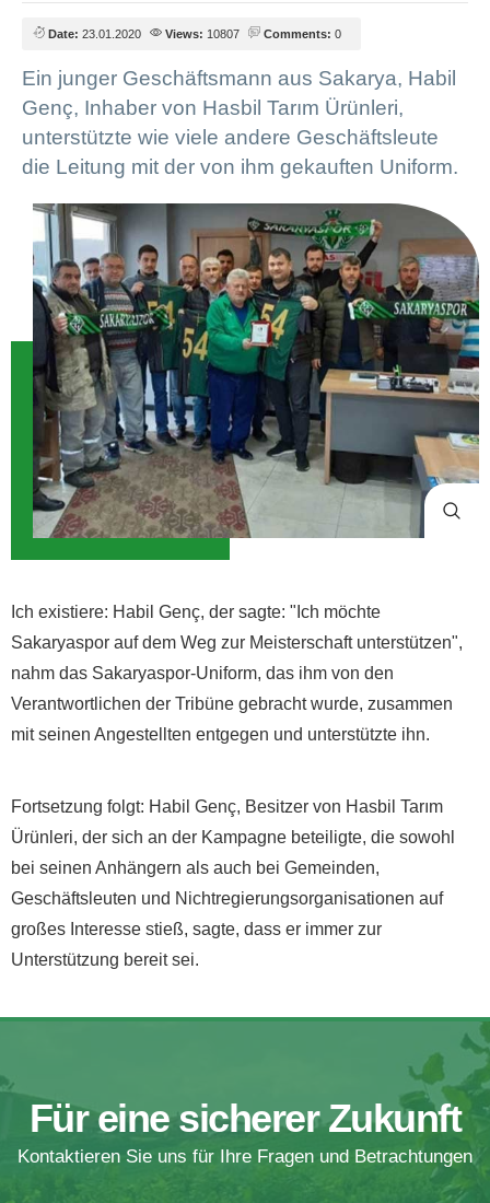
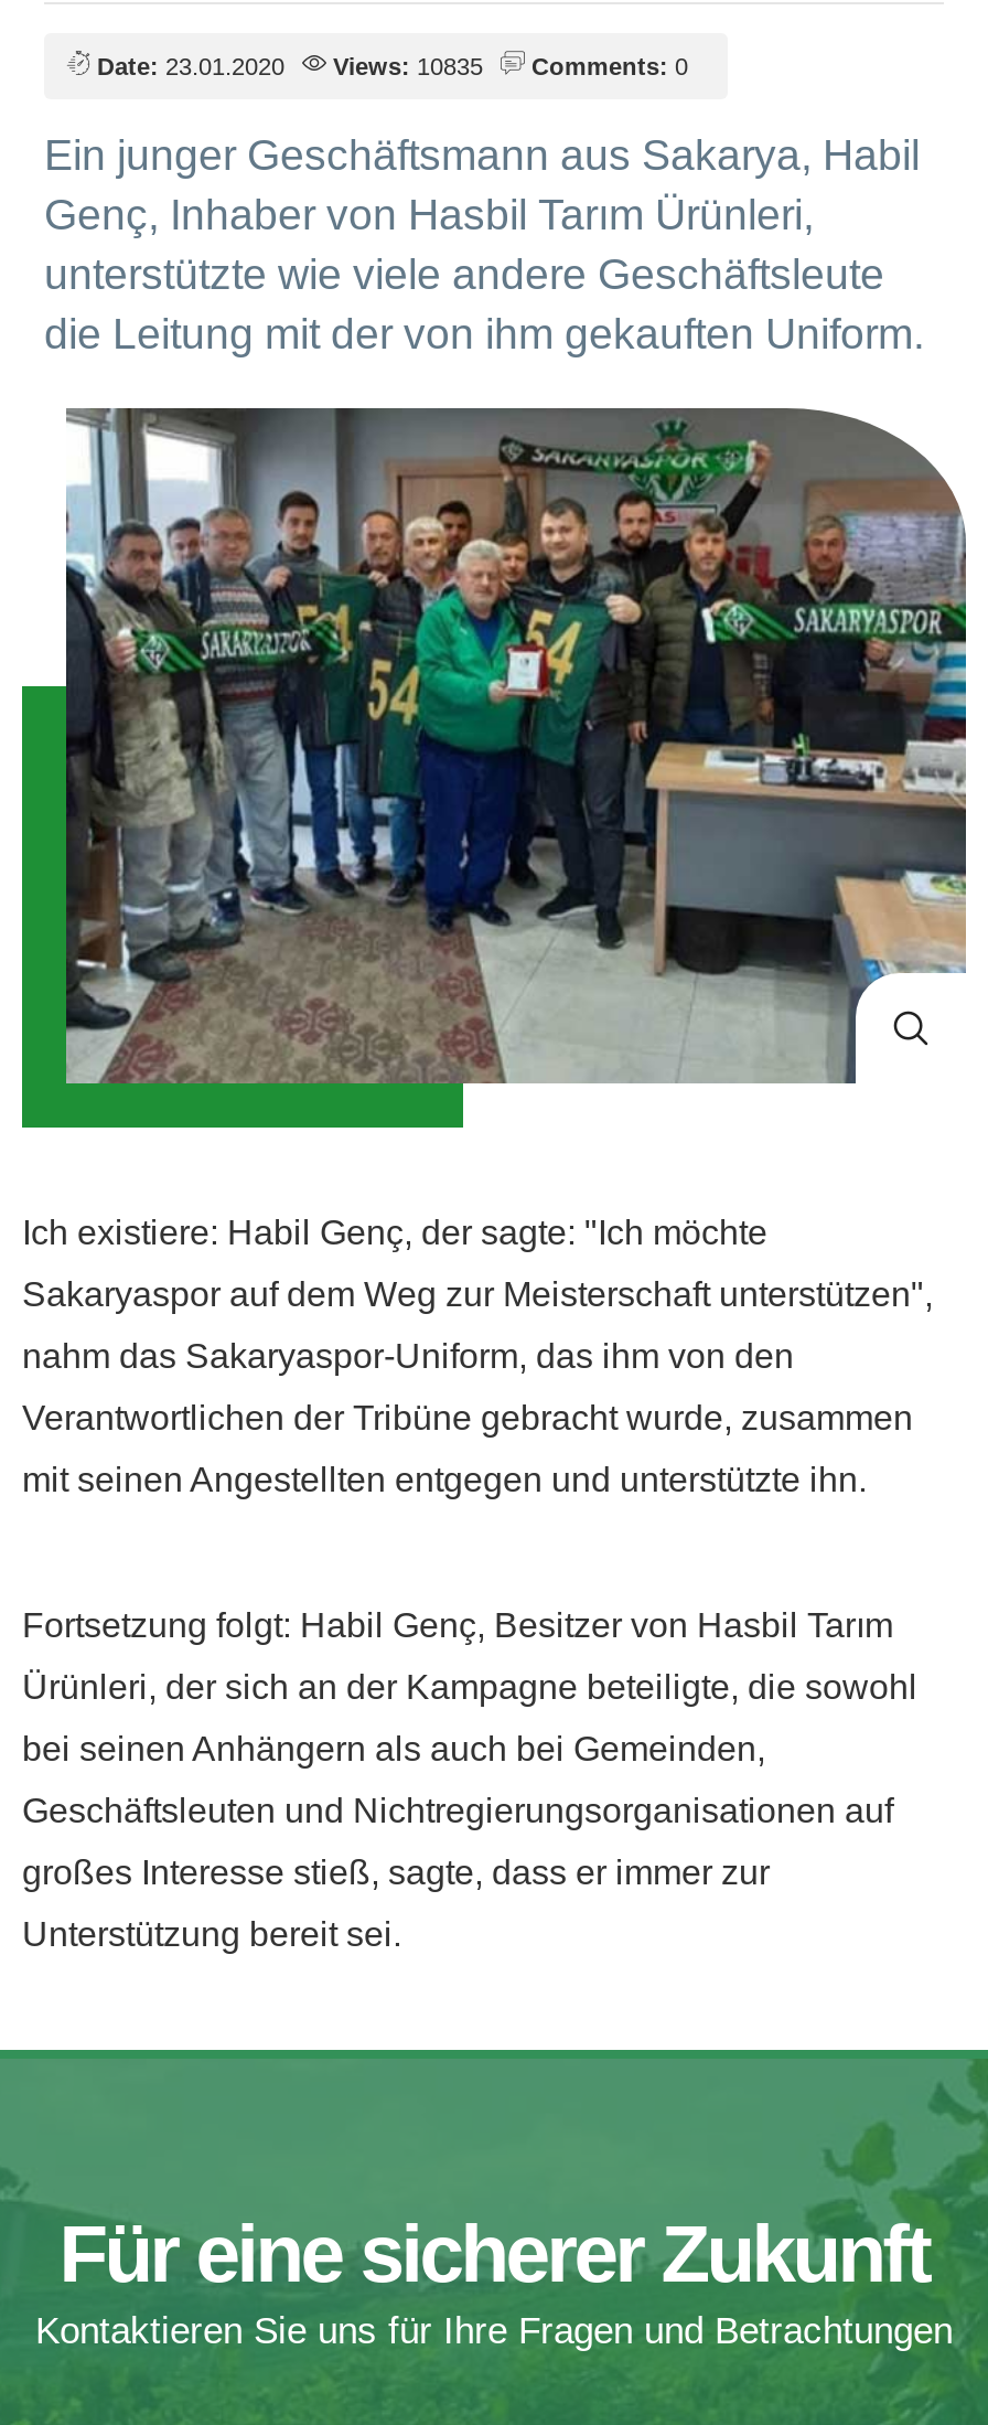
[48,27,341,40] Date: 23.01.2020 Views: 10807 Comments: 0 -> [97,53,688,79] Date: 23.01.2020 Views: 10835 Comments: 0

